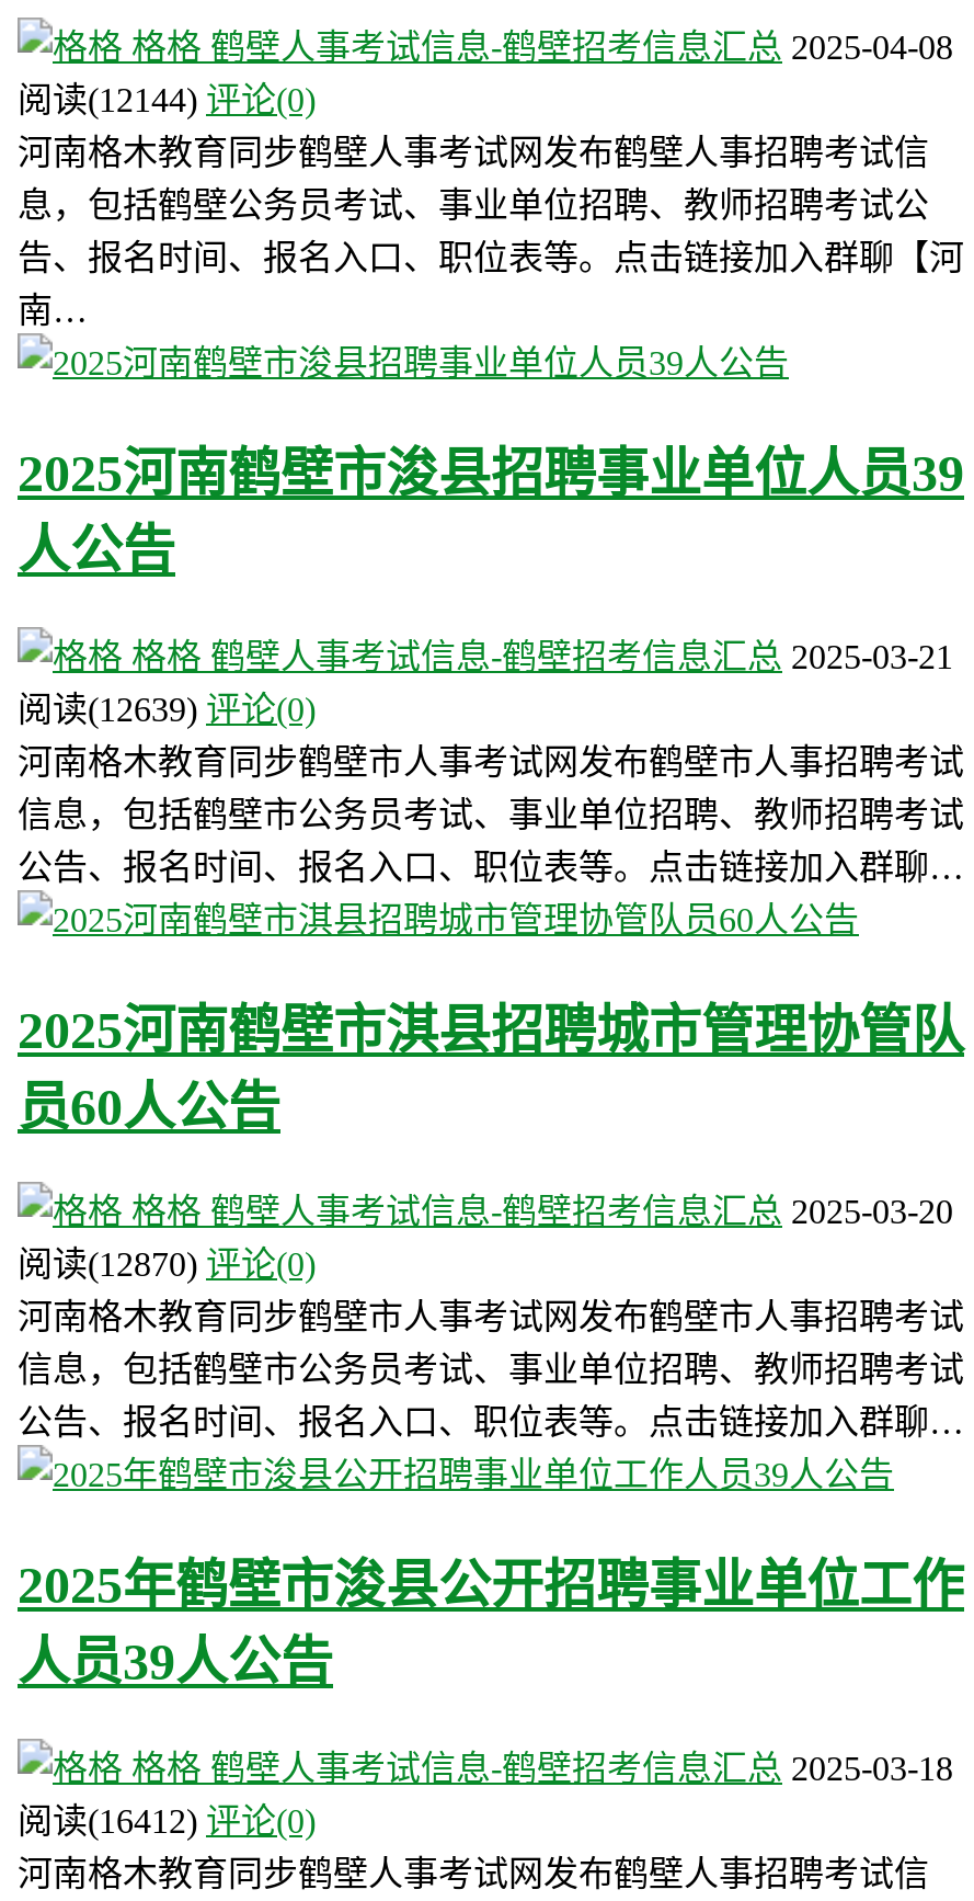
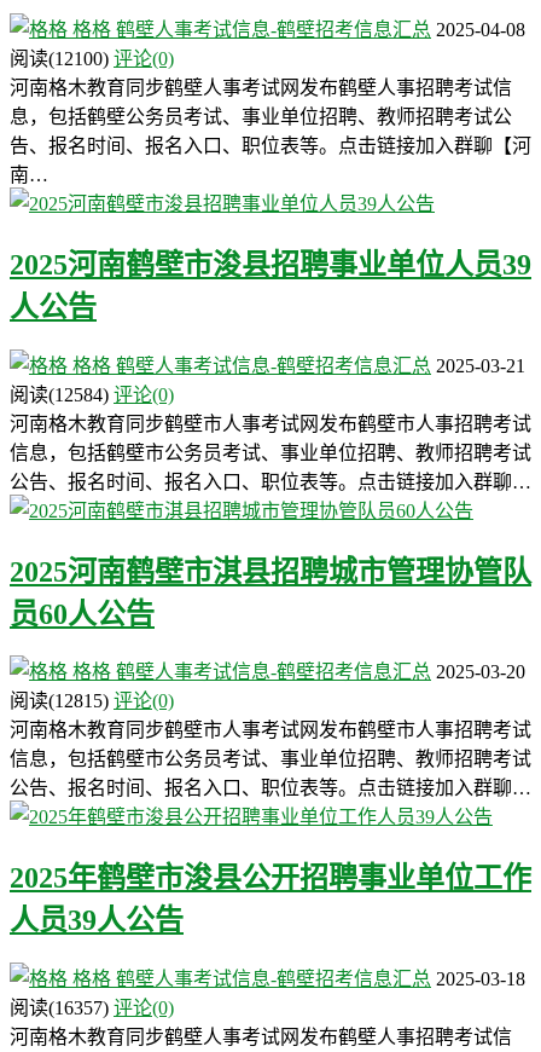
[18,81,316,118] 阅读(12144) 评论(0) -> [10,48,174,69] 阅读(12100) 评论(0)
[18,690,316,727] 阅读(12639) 评论(0) -> [10,384,174,405] 阅读(12584) 评论(0)
[18,1246,316,1284] 阅读(12870) 评论(0) -> [10,691,174,711] 阅读(12815) 评论(0)
[18,1803,316,1840] 阅读(16412) 评论(0) -> [10,998,174,1018] 阅读(16357) 评论(0)

